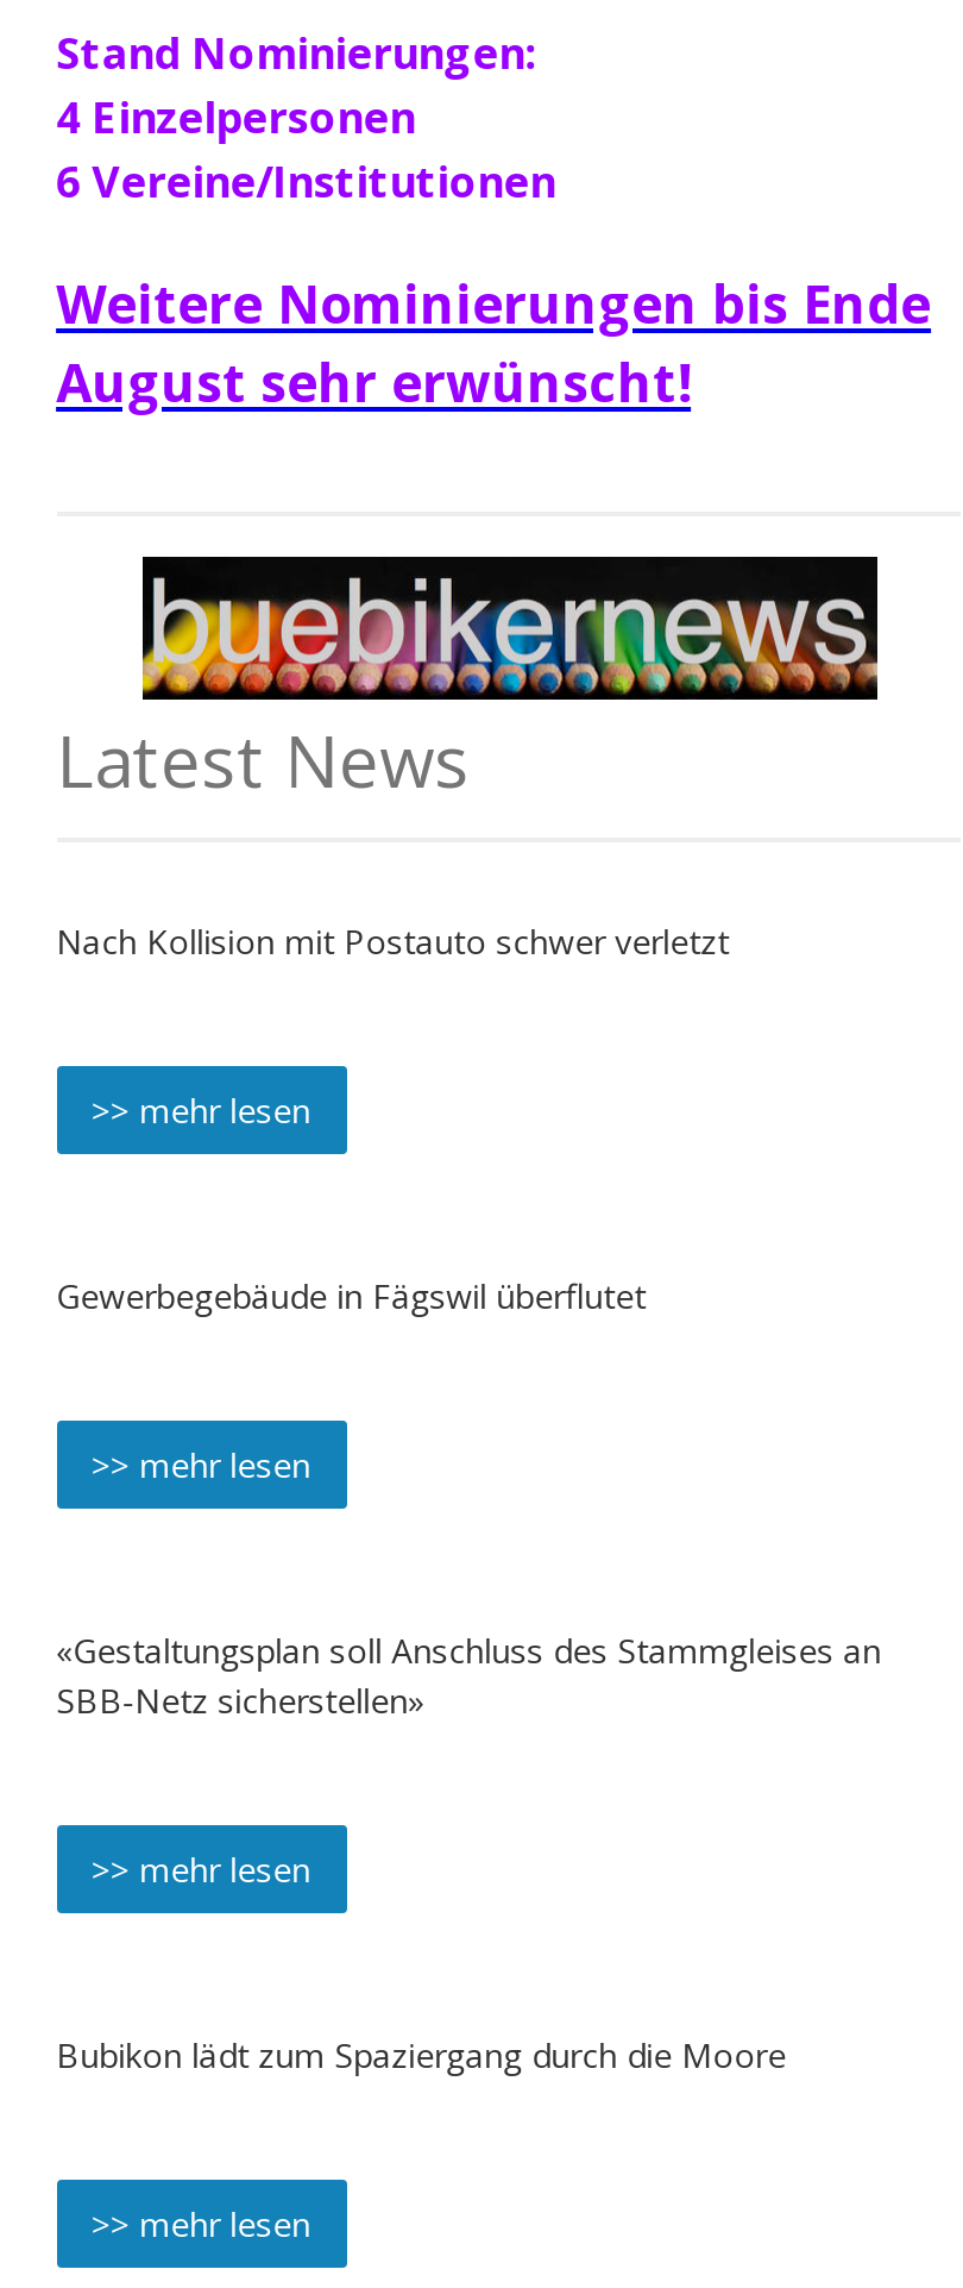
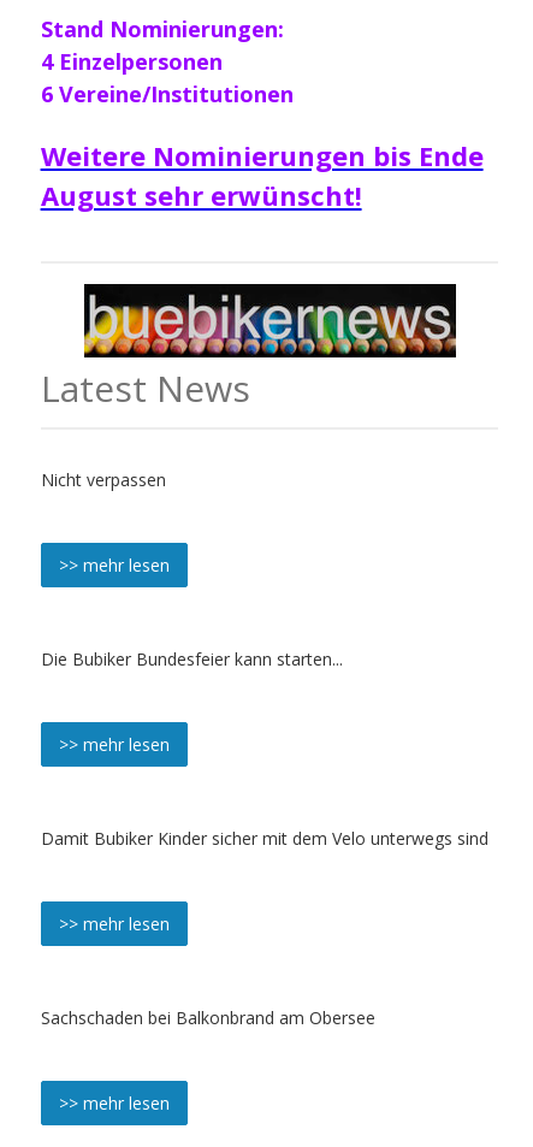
[56,919,729,964] Nach Kollision mit Postauto schwer verletzt -> [40,468,166,491] Nicht verpassen
[56,1274,646,1319] Gewerbegebäude in Fägswil überflutet -> [40,648,342,671] Die Bubiker Bundesfeier kann starten...
[56,1628,881,1723] «Gestaltungsplan soll Anschluss des Stammgleises an | SBB-Netz sicherstellen» -> [40,827,488,850] Damit Bubiker Kinder sicher mit dem Velo unterwegs sind
[56,2033,786,2078] Bubikon lädt zum Spaziergang durch die Moore -> [40,1006,375,1029] Sachschaden bei Balkonbrand am Obersee

